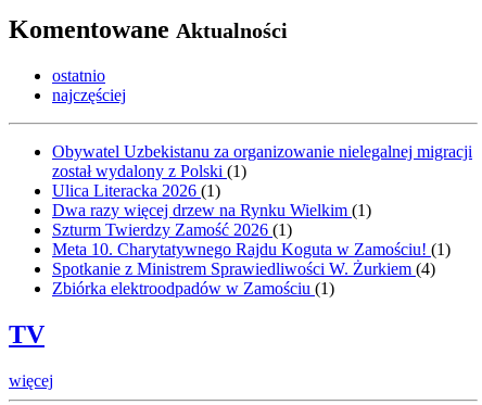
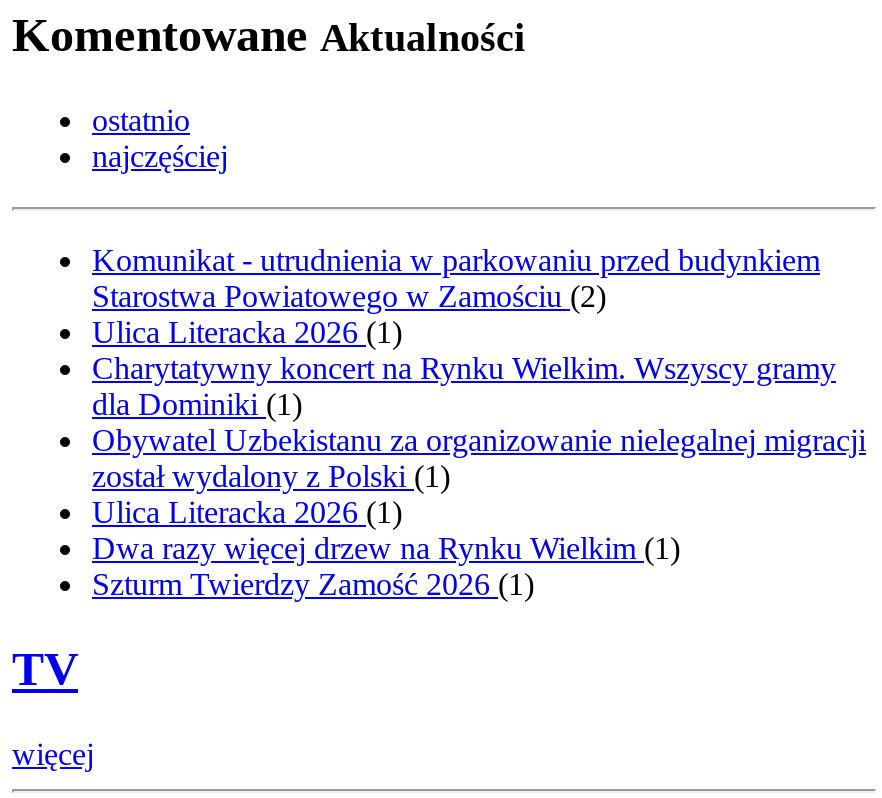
none -> [92,243,836,421] Komunikat - utrudnienia w parkowaniu przed budynkiem | Starostwa Powiatowego w Zamościu (2) | Ulica Literacka 2026 (1) | Charytatywny koncert na Rynku Wielkim. Wszyscy gramy | dla Dominiki (1)
moved [52,142,472,239] -> [92,423,866,601]: Obywatel Uzbekistanu za organizowanie nielegalnej migracji | został wydalony z Polski (1) | Ulica Literacka 2026 (1) | Dwa razy więcej drzew na Rynku Wielkim (1) | Szturm Twierdzy Zamość 2026 (1)
[52,240,451,298] Meta 10. Charytatywnego Rajdu Koguta w Zamościu! (1) | Spotkanie z Ministrem Sprawiedliwości W. Żurkiem (4) | Zbiórka elektroodpadów w Zamościu (1) -> none

